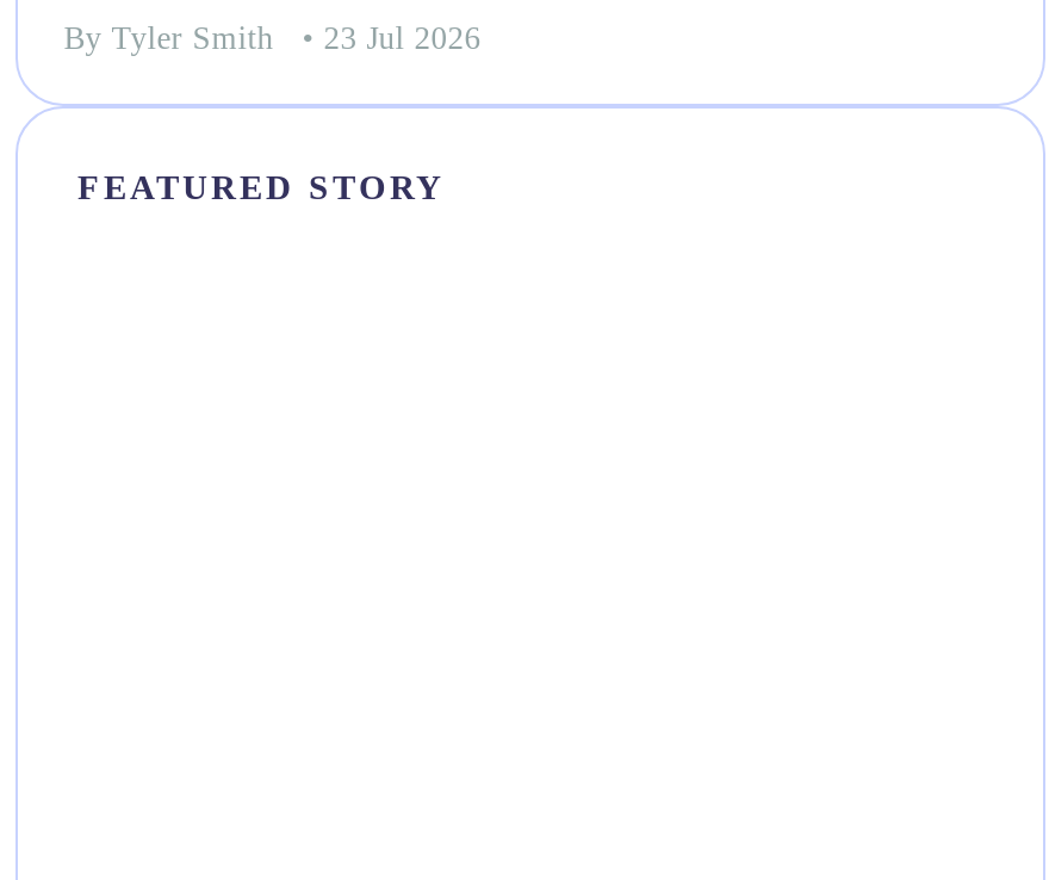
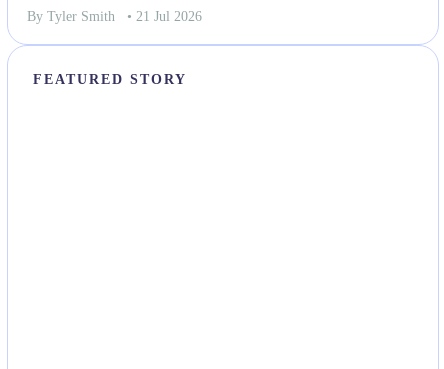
[64,20,481,56] By Tyler Smith • 23 Jul 2026 -> [27,9,202,24] By Tyler Smith • 21 Jul 2026

